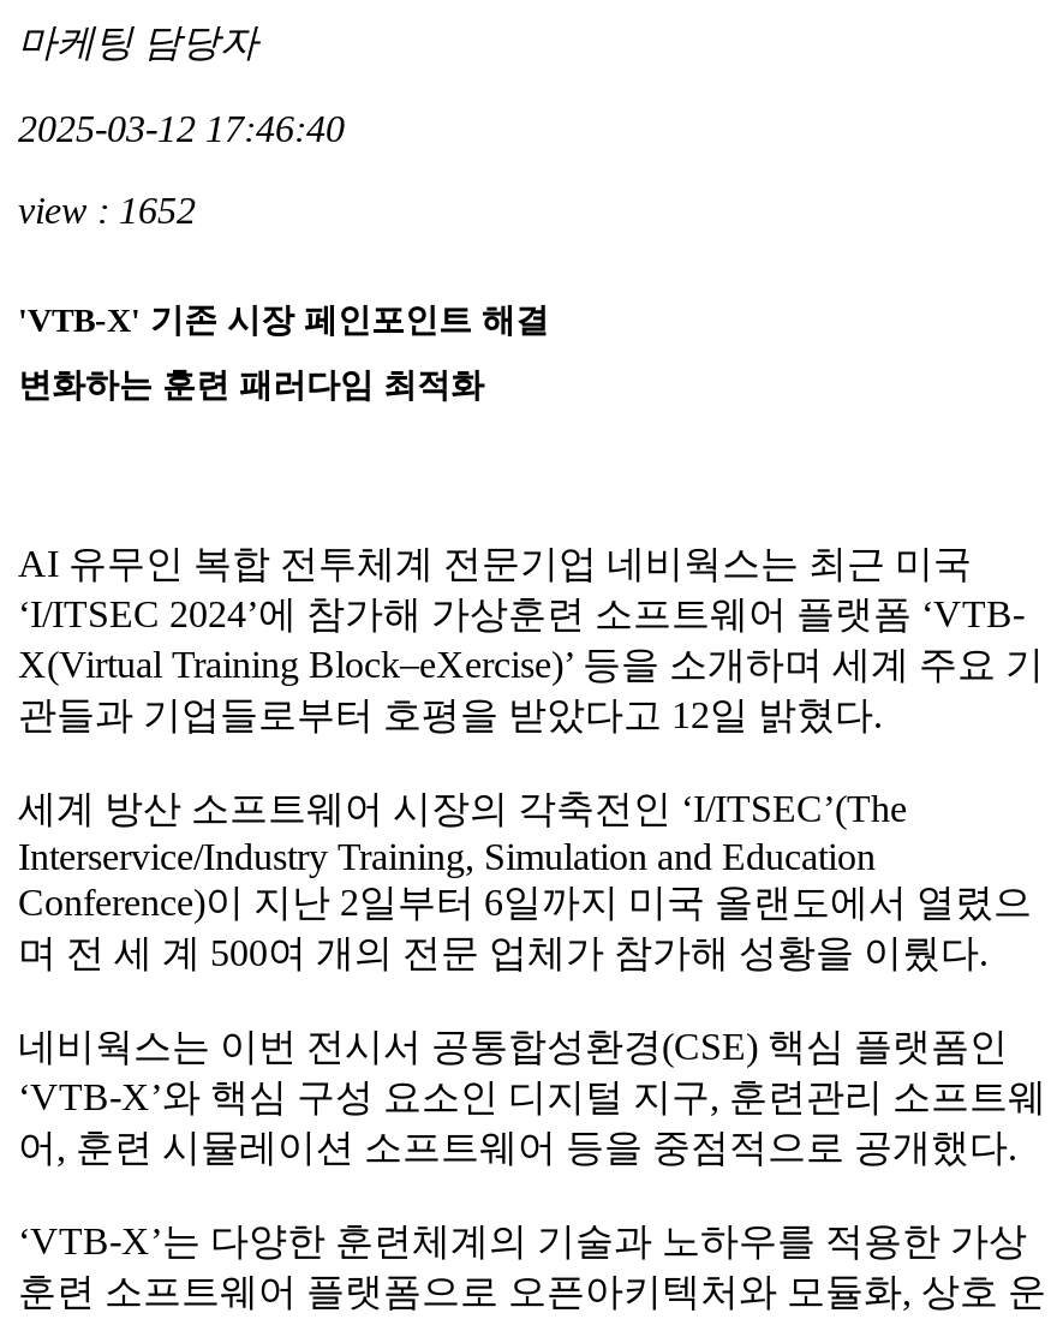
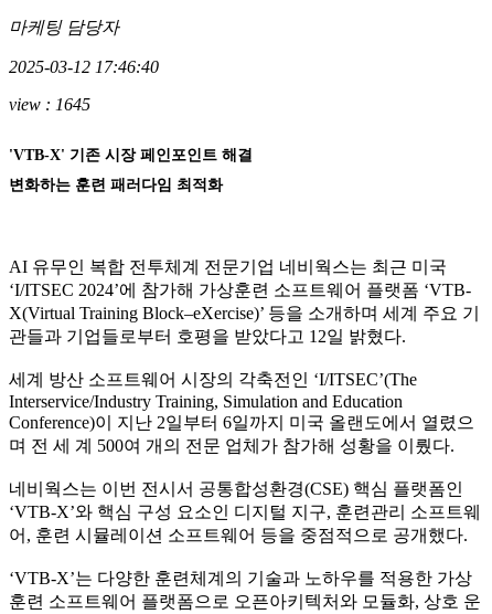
[18,190,196,231] view : 1652 -> [9,95,90,114] view : 1645

